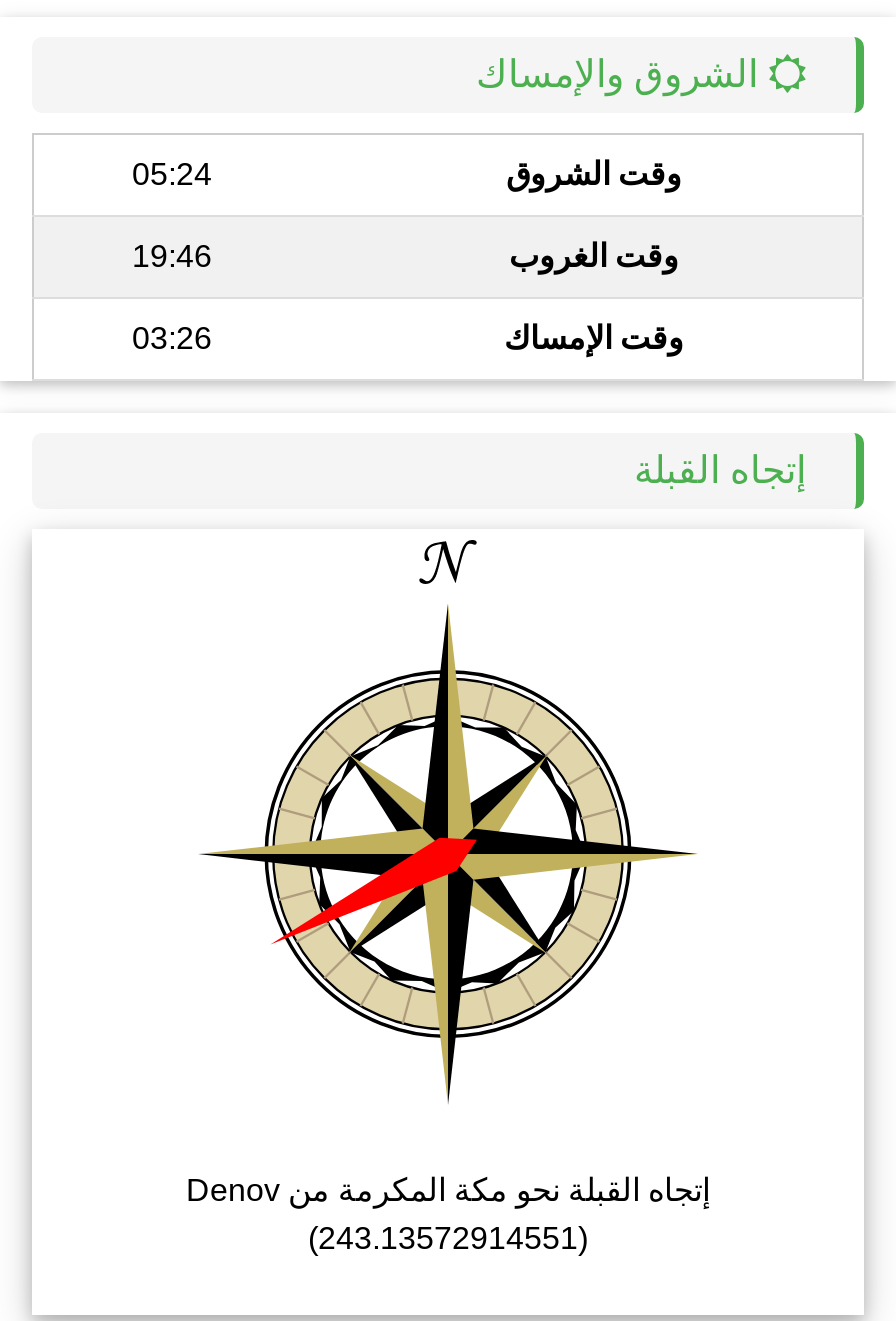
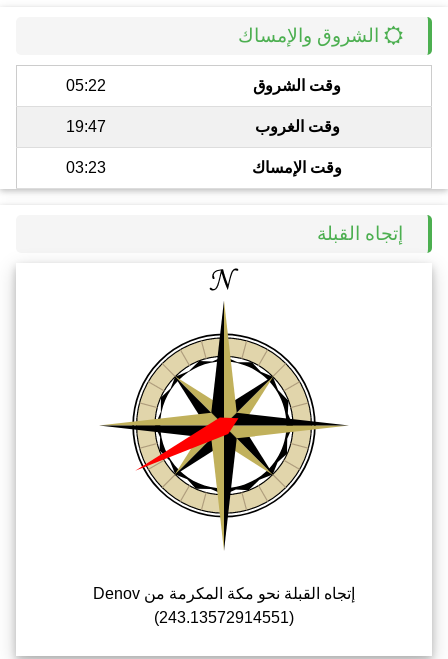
[132,157,212,191] 05:24 -> [66,77,106,94] 05:22
[132,239,212,273] 19:46 -> [66,118,106,135] 19:47
[132,321,212,355] 03:26 -> [66,159,106,176] 03:23

